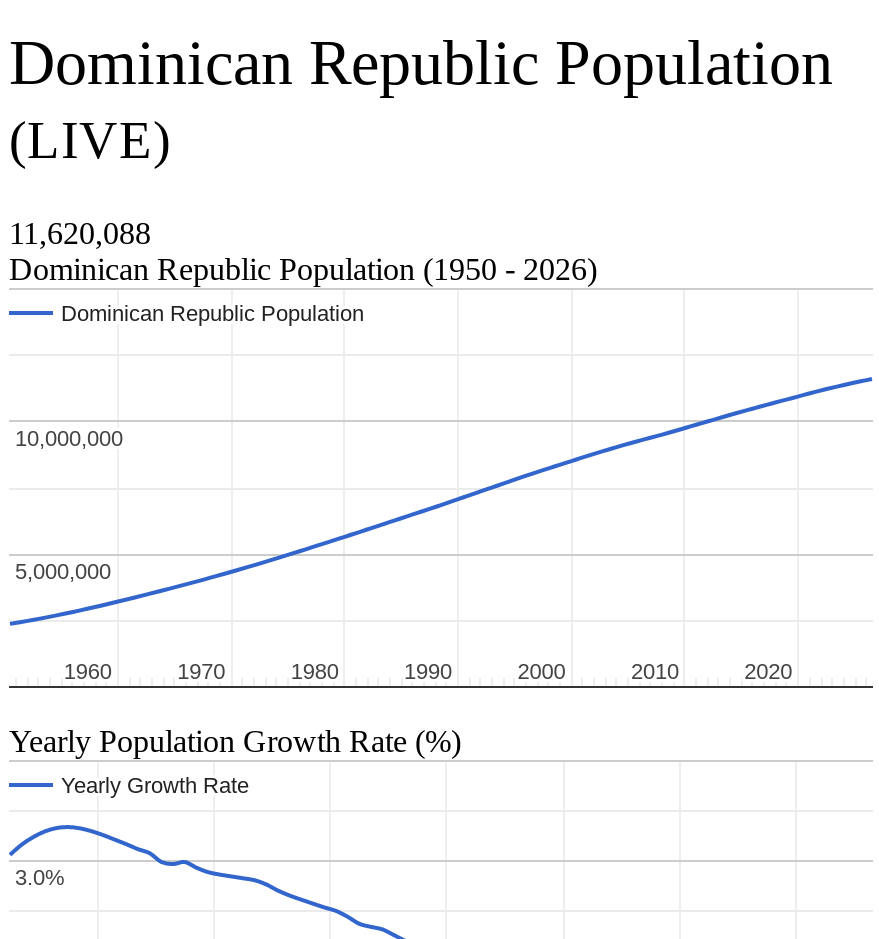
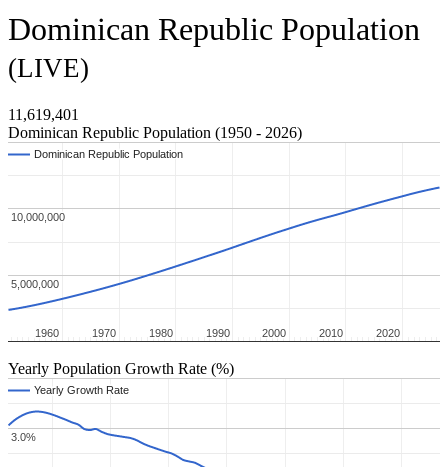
[9,217,151,251] 11, 620,088 -> [8,106,79,123] 11, 619,401

